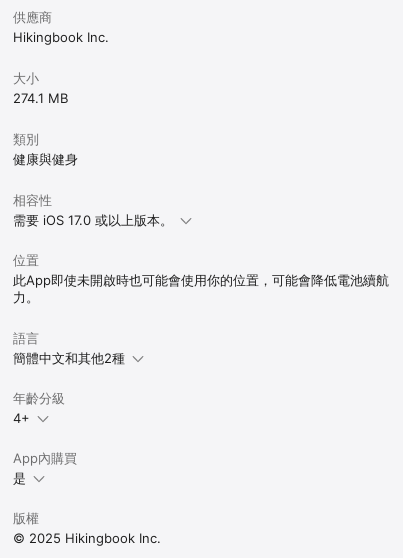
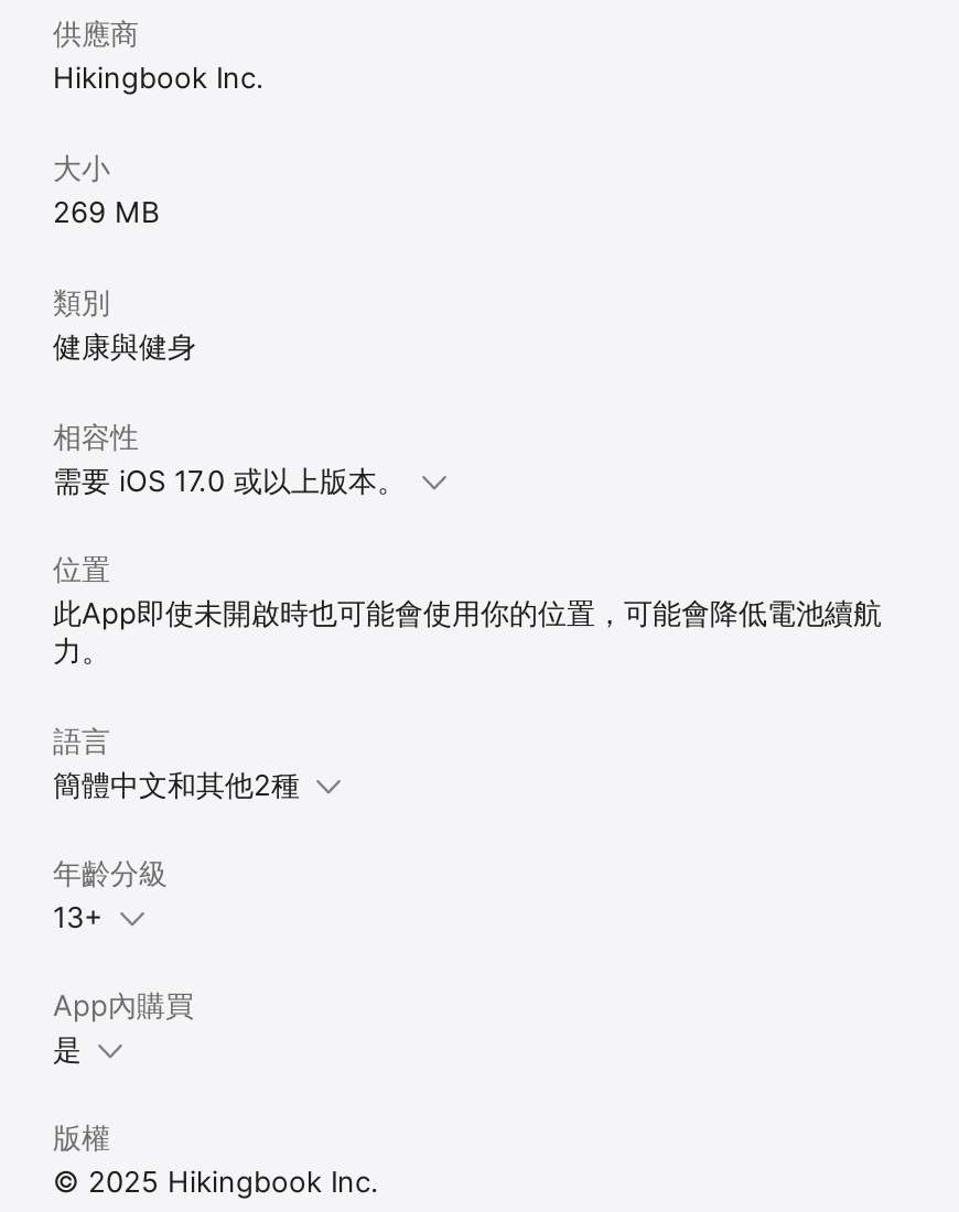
[13,90,68,106] 274.1 MB -> [53,193,159,229] 269 MB
[13,410,30,426] 4+ -> [53,899,104,934] 13+

